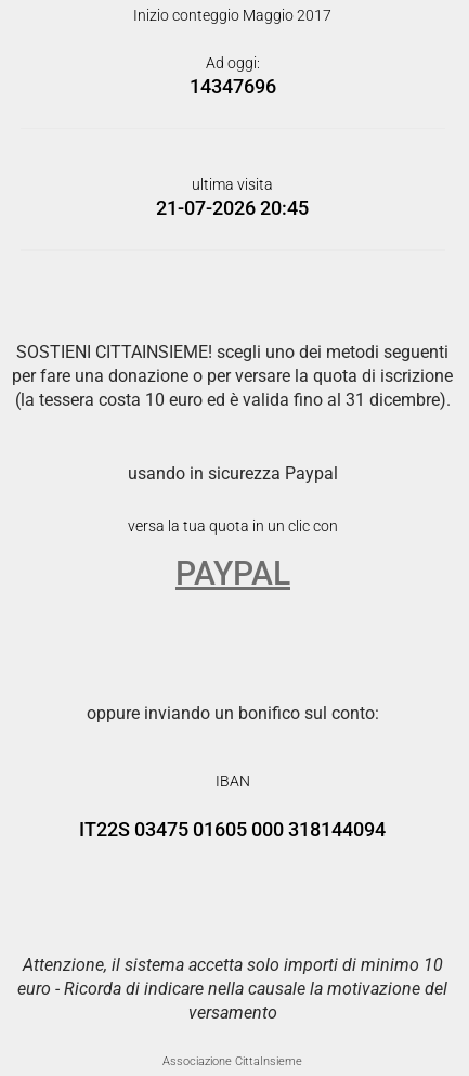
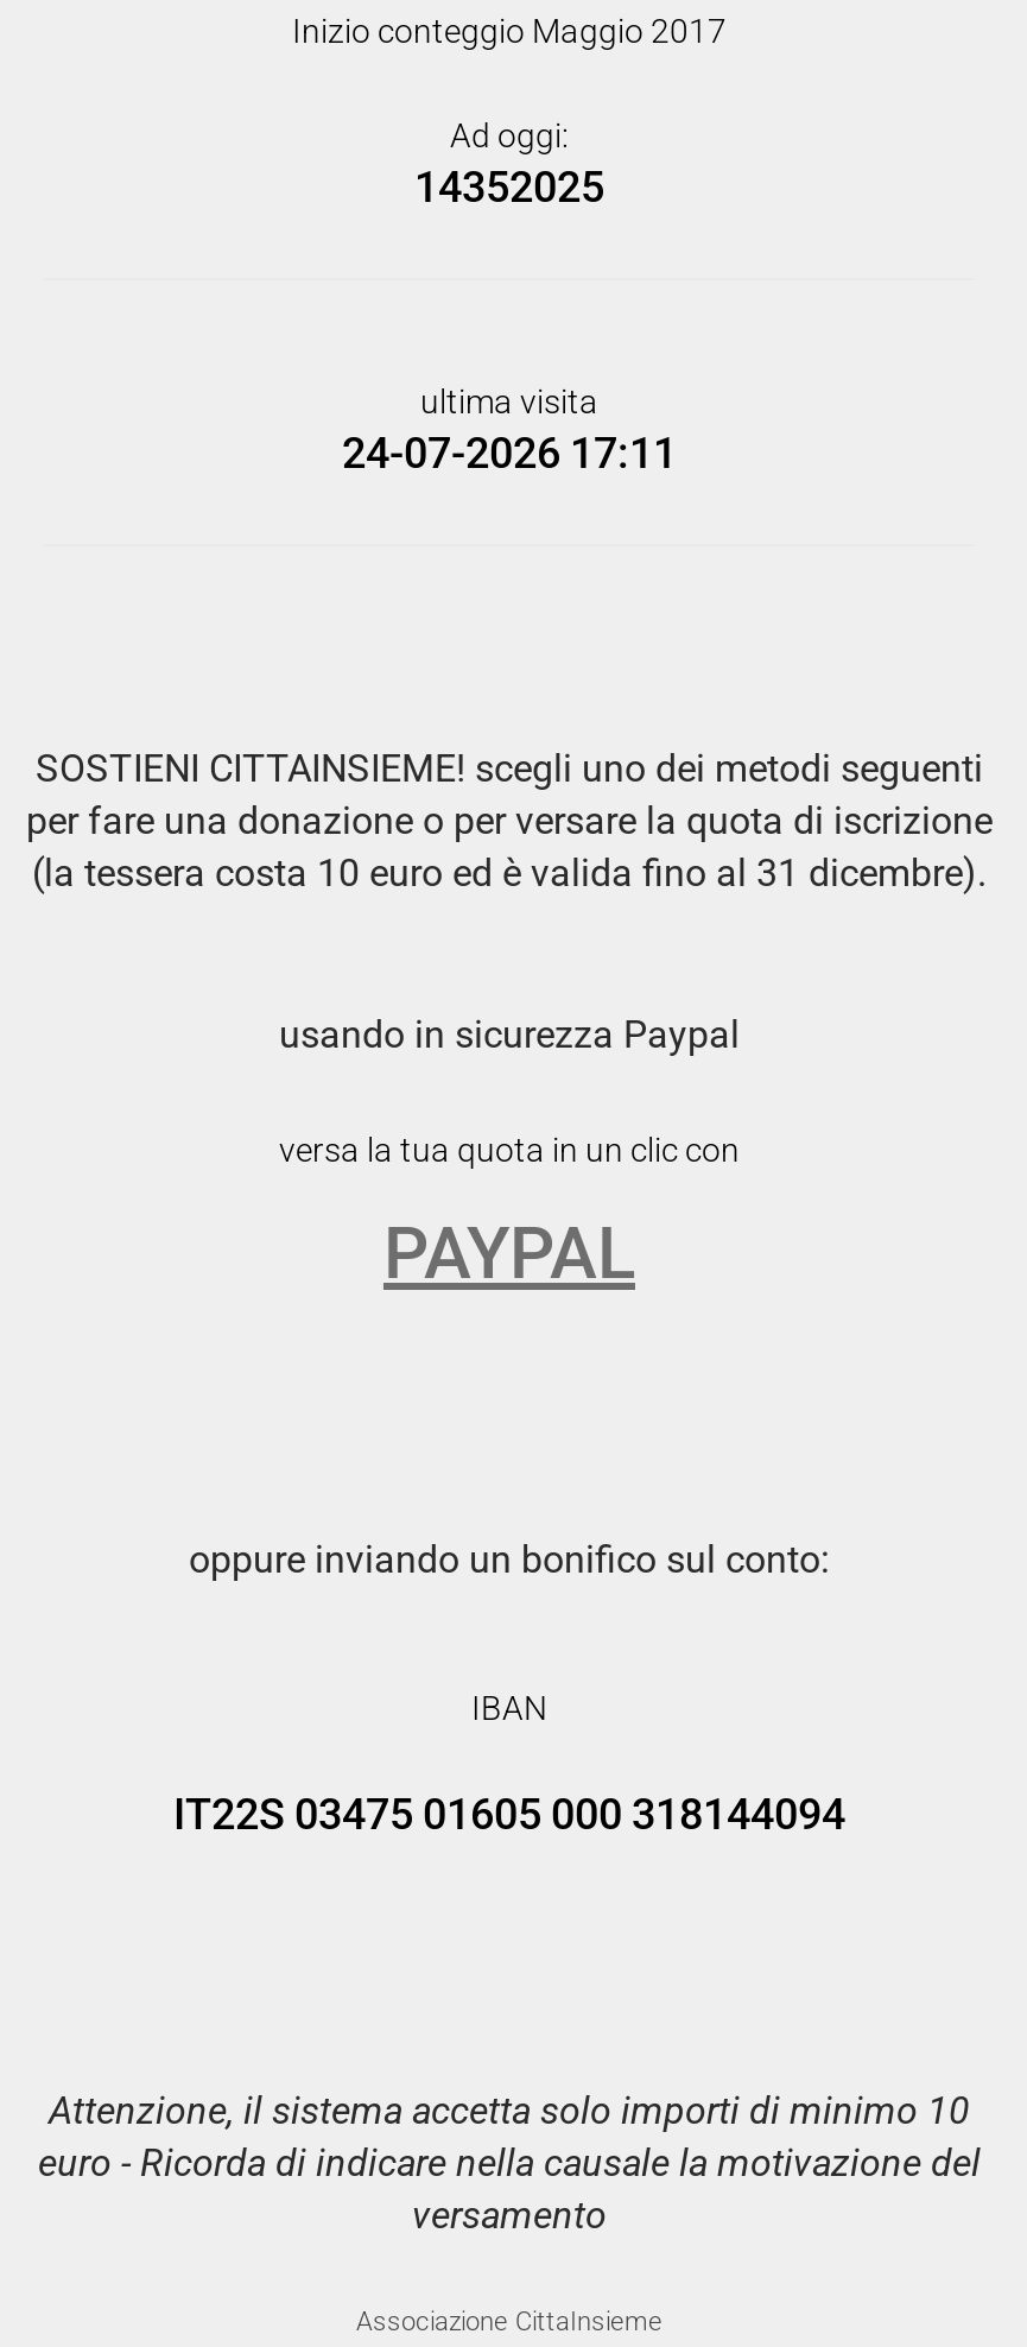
[190,74,276,97] 14347696 -> [414,161,604,210] 14352025
[157,196,309,219] 21-07-2026 20:45 -> [342,427,677,477] 24-07-2026 17:11

